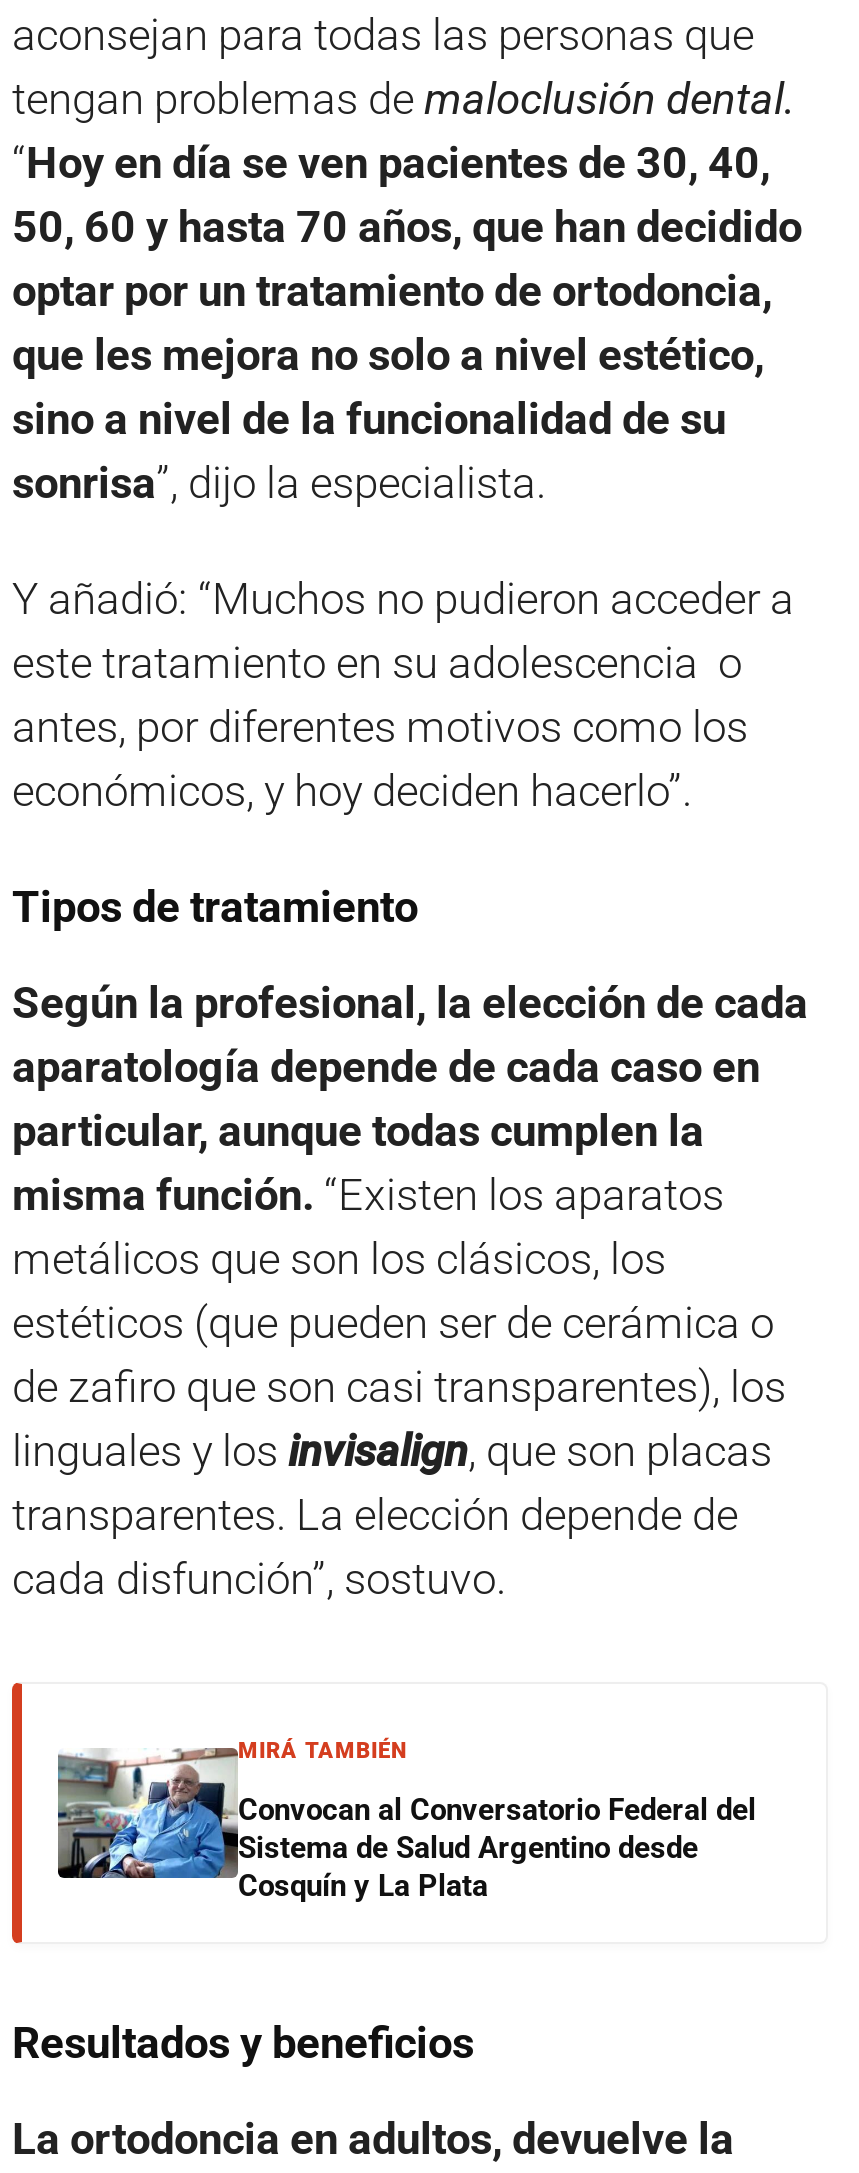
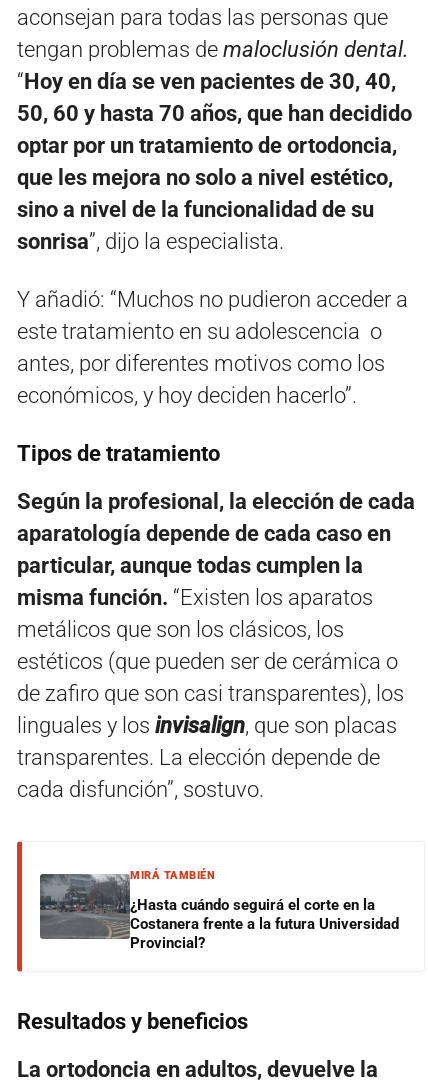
[56,1748,756,1904] [image] | Convocan al Conversatorio Federal del | Sistema de Salud Argentino desde | Cosquín y La Plata -> [39,873,399,952] [image] | ¿Hasta cuándo seguirá el corte en la | Costanera frente a la futura Universidad | Provincial?

